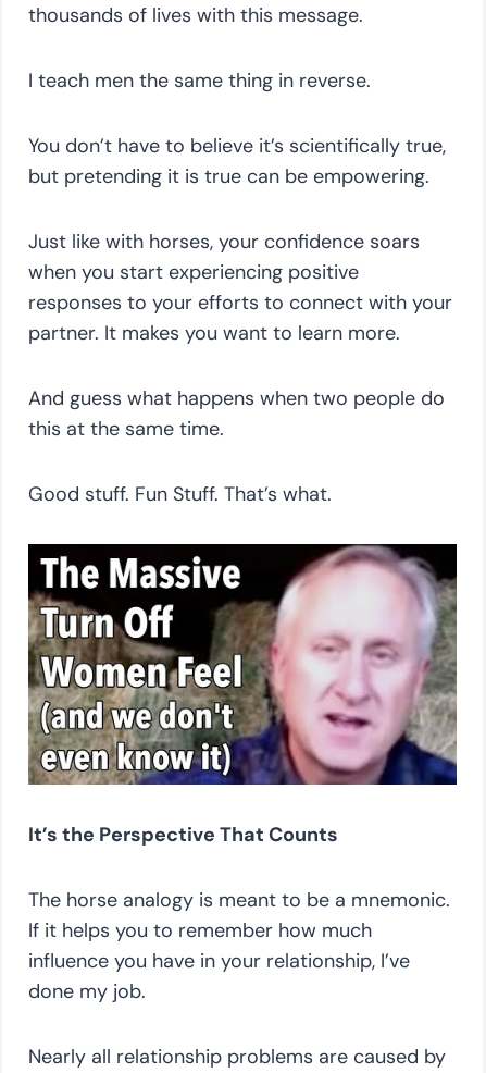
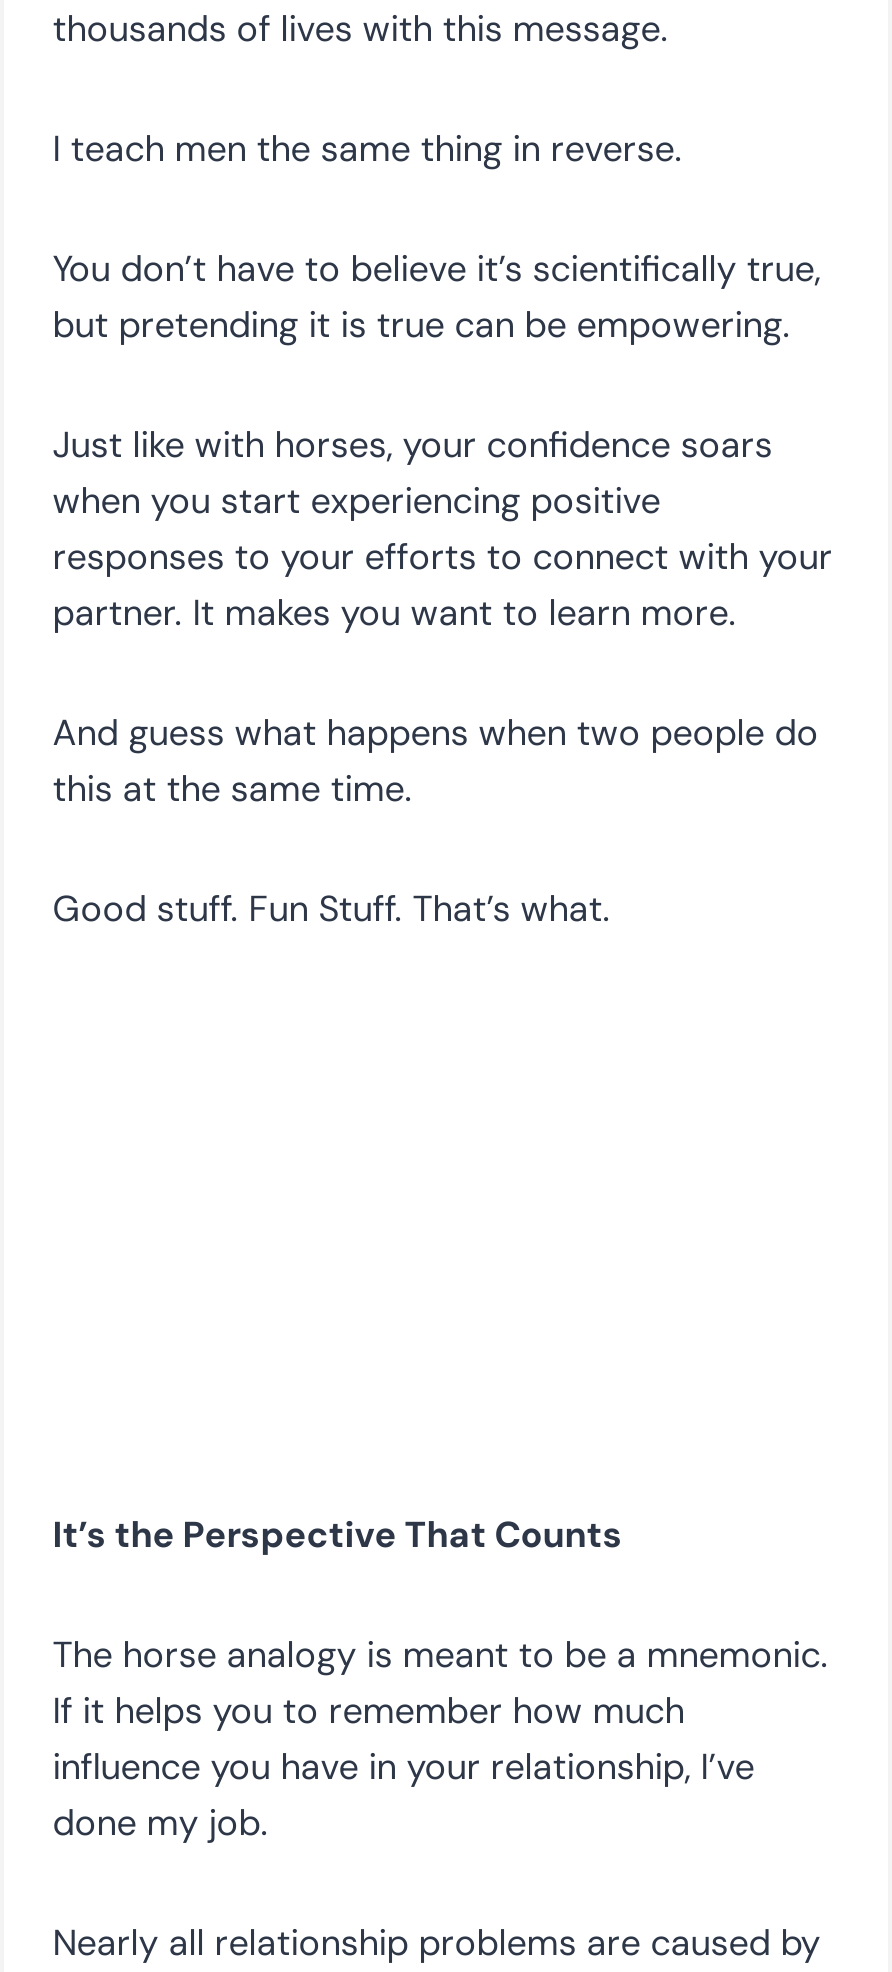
[27,543,458,786] [image] -> none

